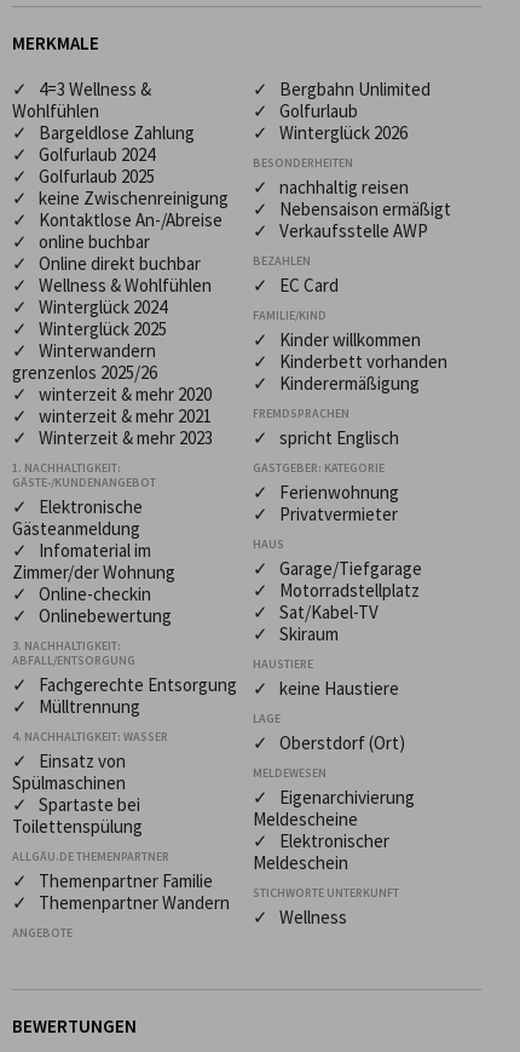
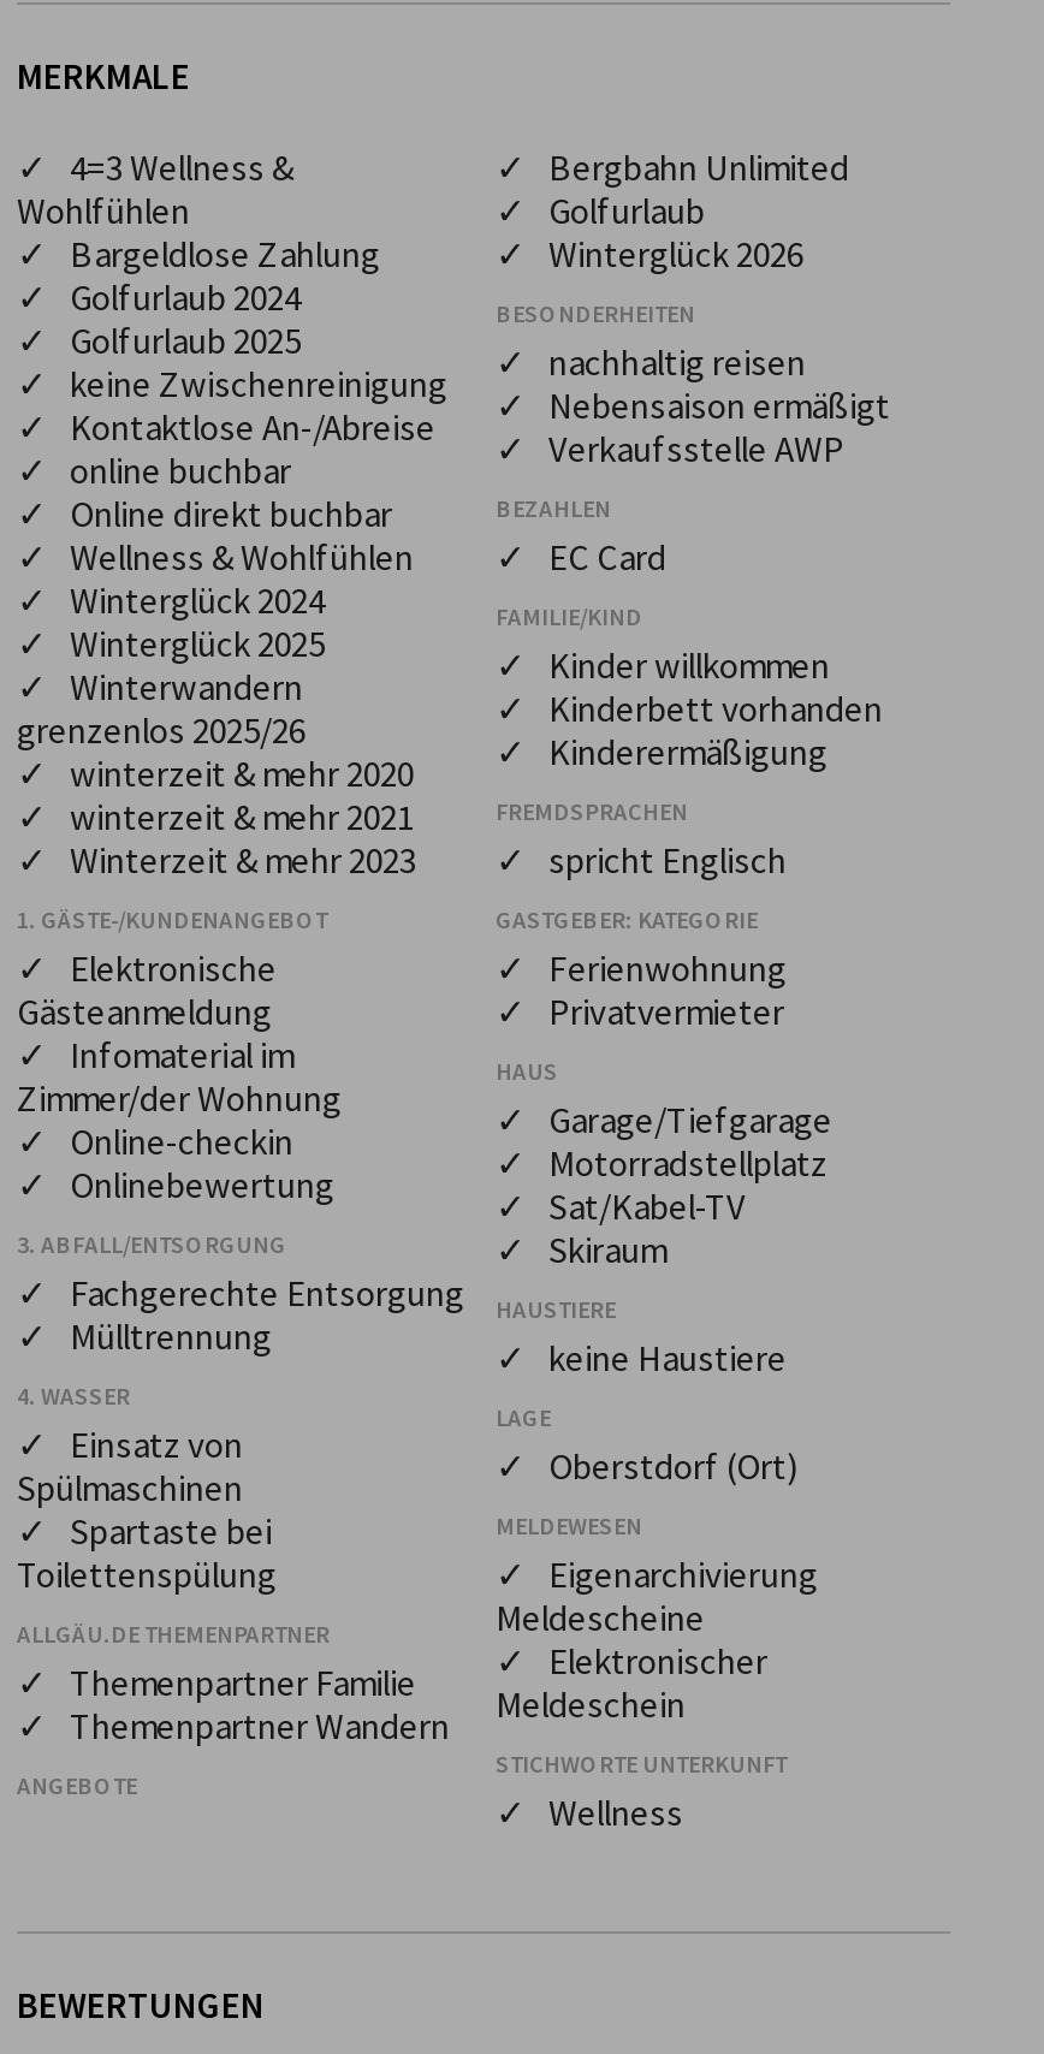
[12,460,156,490] 1. NACHHALTIGKEIT: | GÄSTE-/KUNDENANGEBOT -> [17,905,327,936] 1. GÄSTE-/KUNDENANGEBOT
[12,638,135,668] 3. NACHHALTIGKEIT: | ABFALL/ENTSORGUNG -> [17,1229,286,1261] 3. ABFALL/ENTSORGUNG
[12,729,168,745] 4. NACHHALTIGKEIT: WASSER -> [17,1381,130,1412] 4. WASSER

